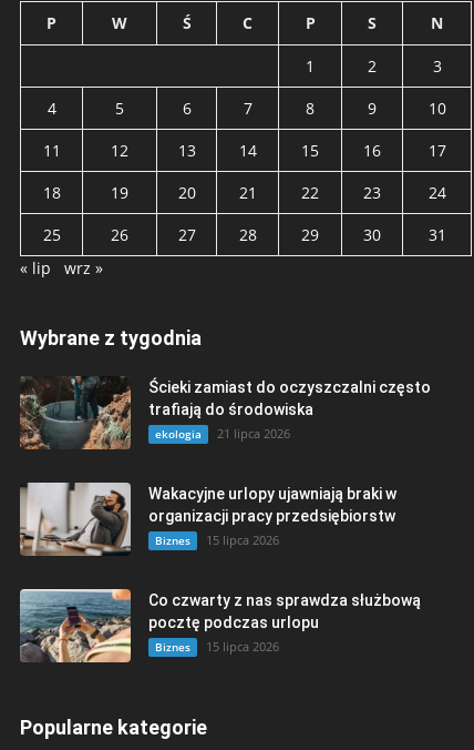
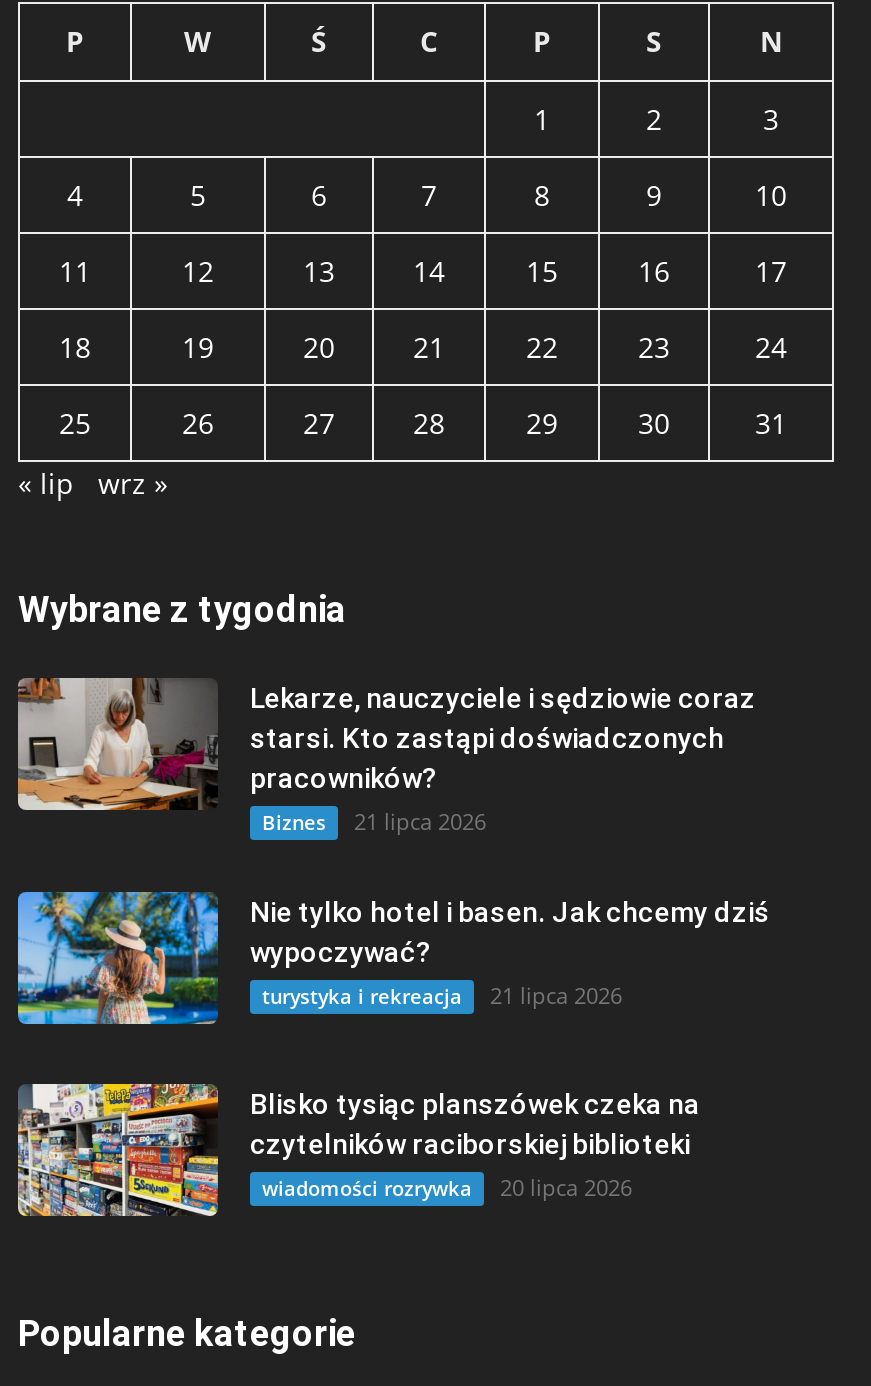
[19,375,431,450] [image] | Ścieki zamiast do oczyszczalni często | trafiają do środowiska | ekologia -> [16,676,756,836] [image] | Lekarze, nauczyciele i sędziowie coraz | starsi. Kto zastąpi doświadczonych | pracowników? | Biznes
[19,482,396,557] [image] | Wakacyjne urlopy ujawniają braki w | organizacji pracy przedsiębiorstw | Biznes | 15 lipca 2026 -> [16,890,770,1026] [image] | Nie tylko hotel i basen. Jak chcemy dziś | wypoczywać? | turystyka i rekreacja | 21 lipca 2026
[20,588,421,663] [image] | Co czwarty z nas sprawdza służbową | pocztę podczas urlopu | Biznes | 15 lipca 2026 -> [18,1082,700,1218] [image] | Blisko tysiąc planszówek czeka na | czytelników raciborskiej biblioteki | wiadomości rozrywka | 20 lipca 2026

